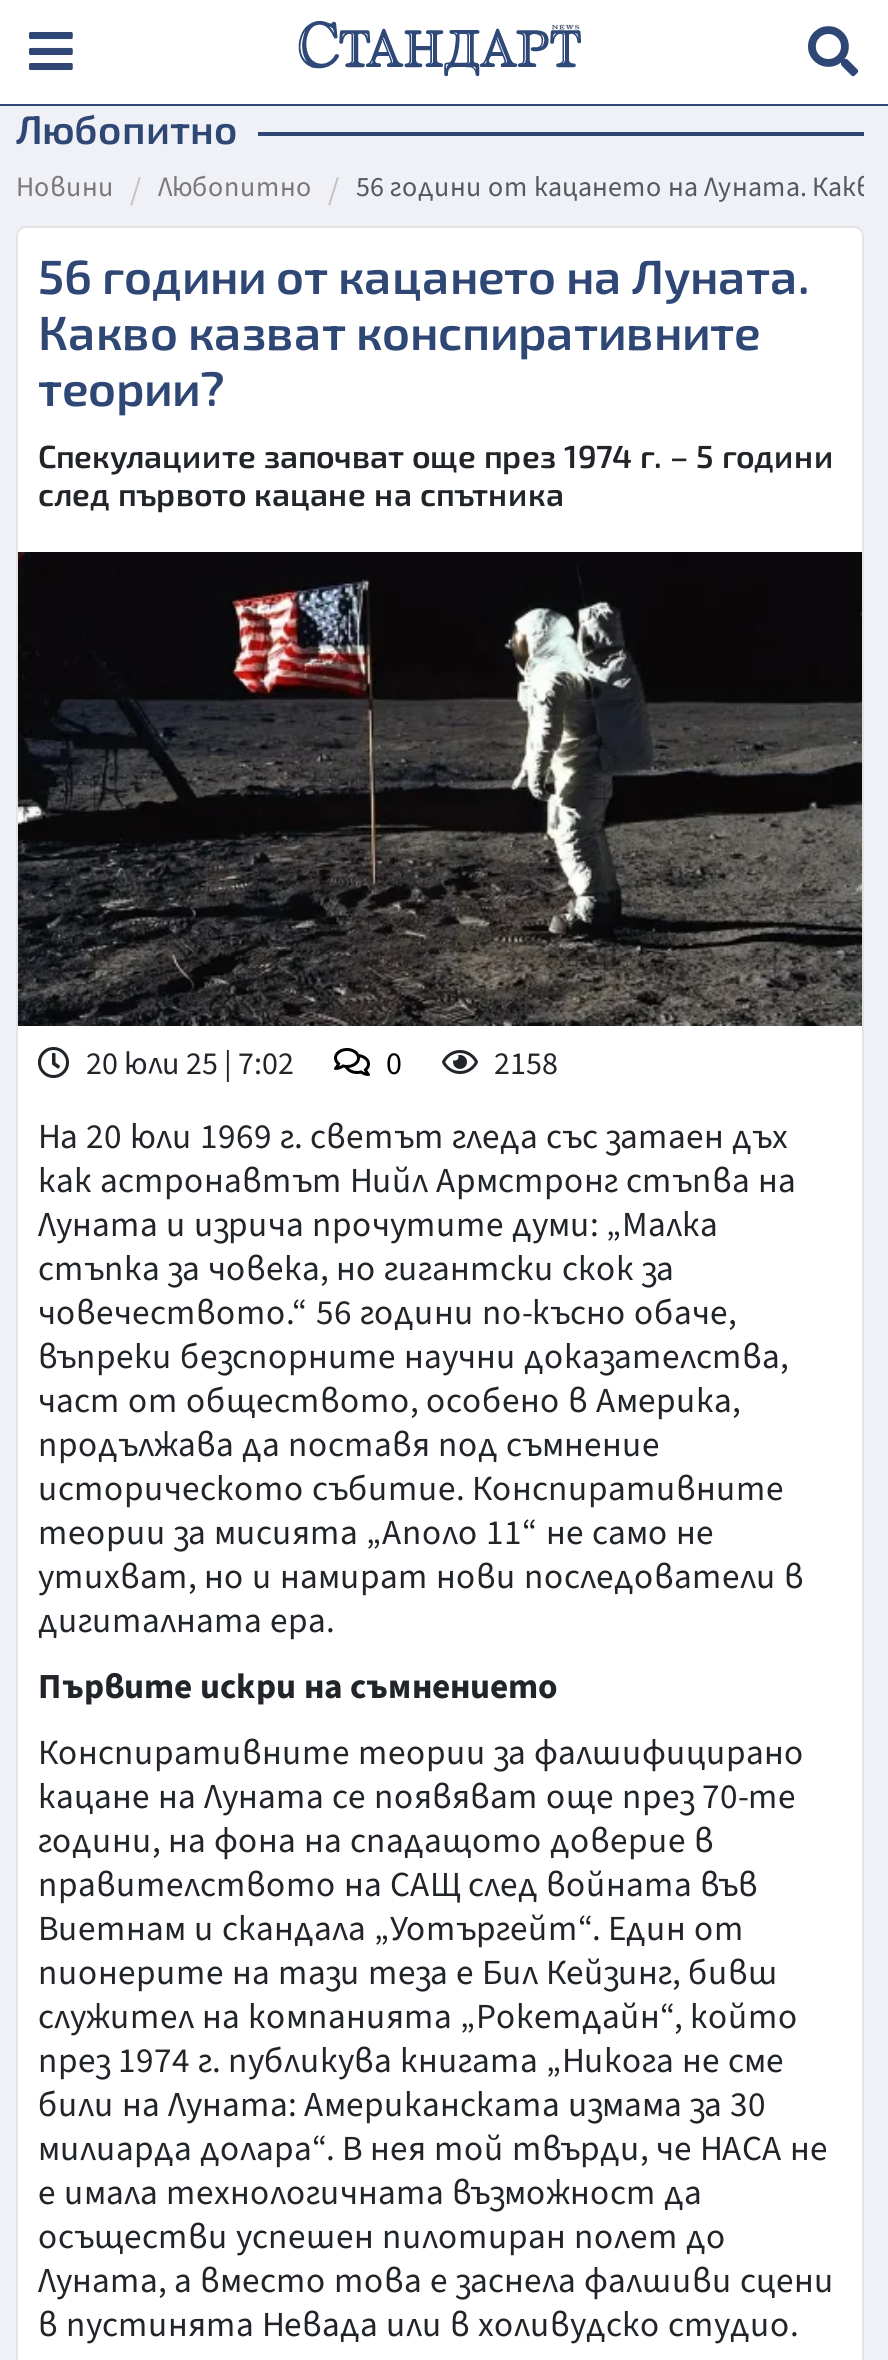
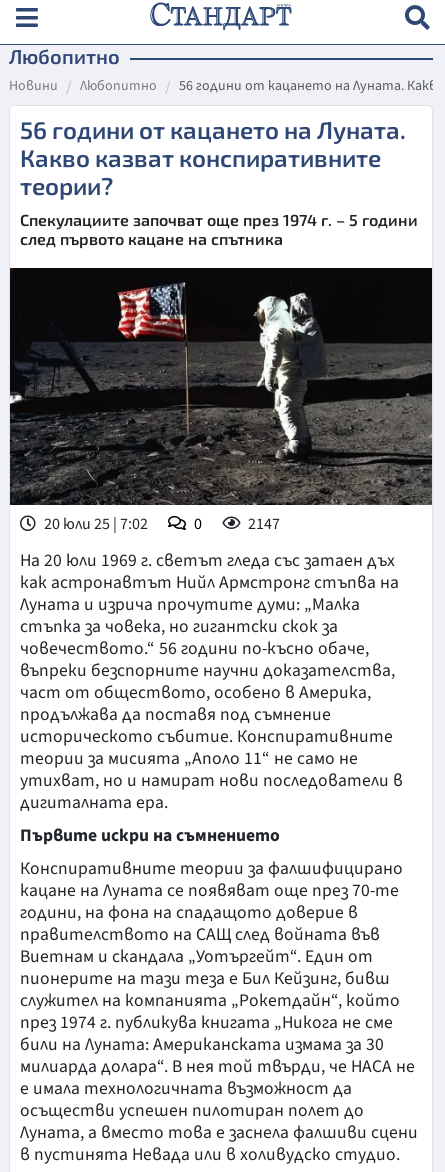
[488,1043,558,1087] 2158 -> [245,513,280,535] 2147

